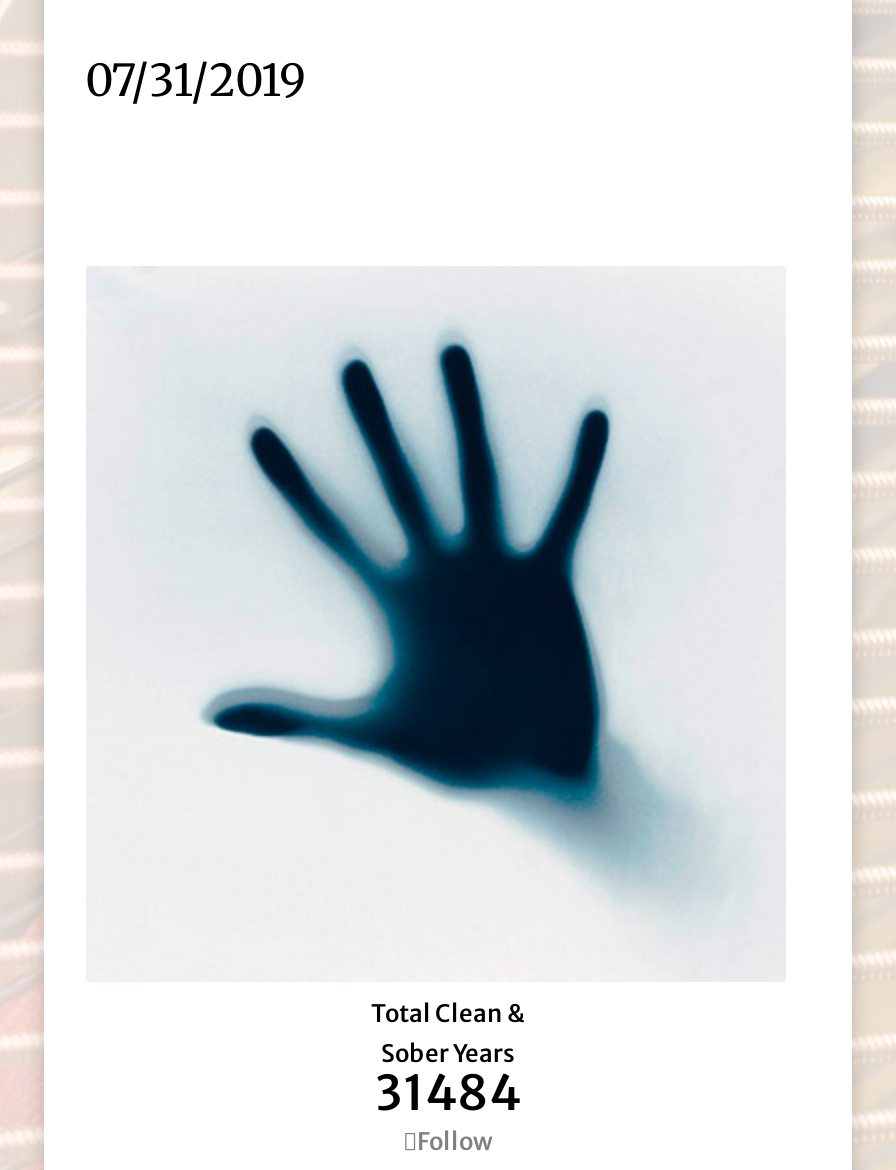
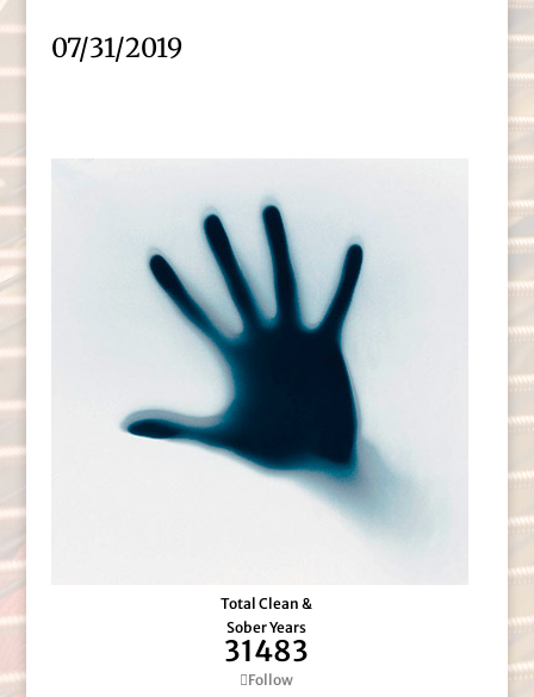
[375,1062,521,1124] 31484 -> [225,633,309,670] 31483

